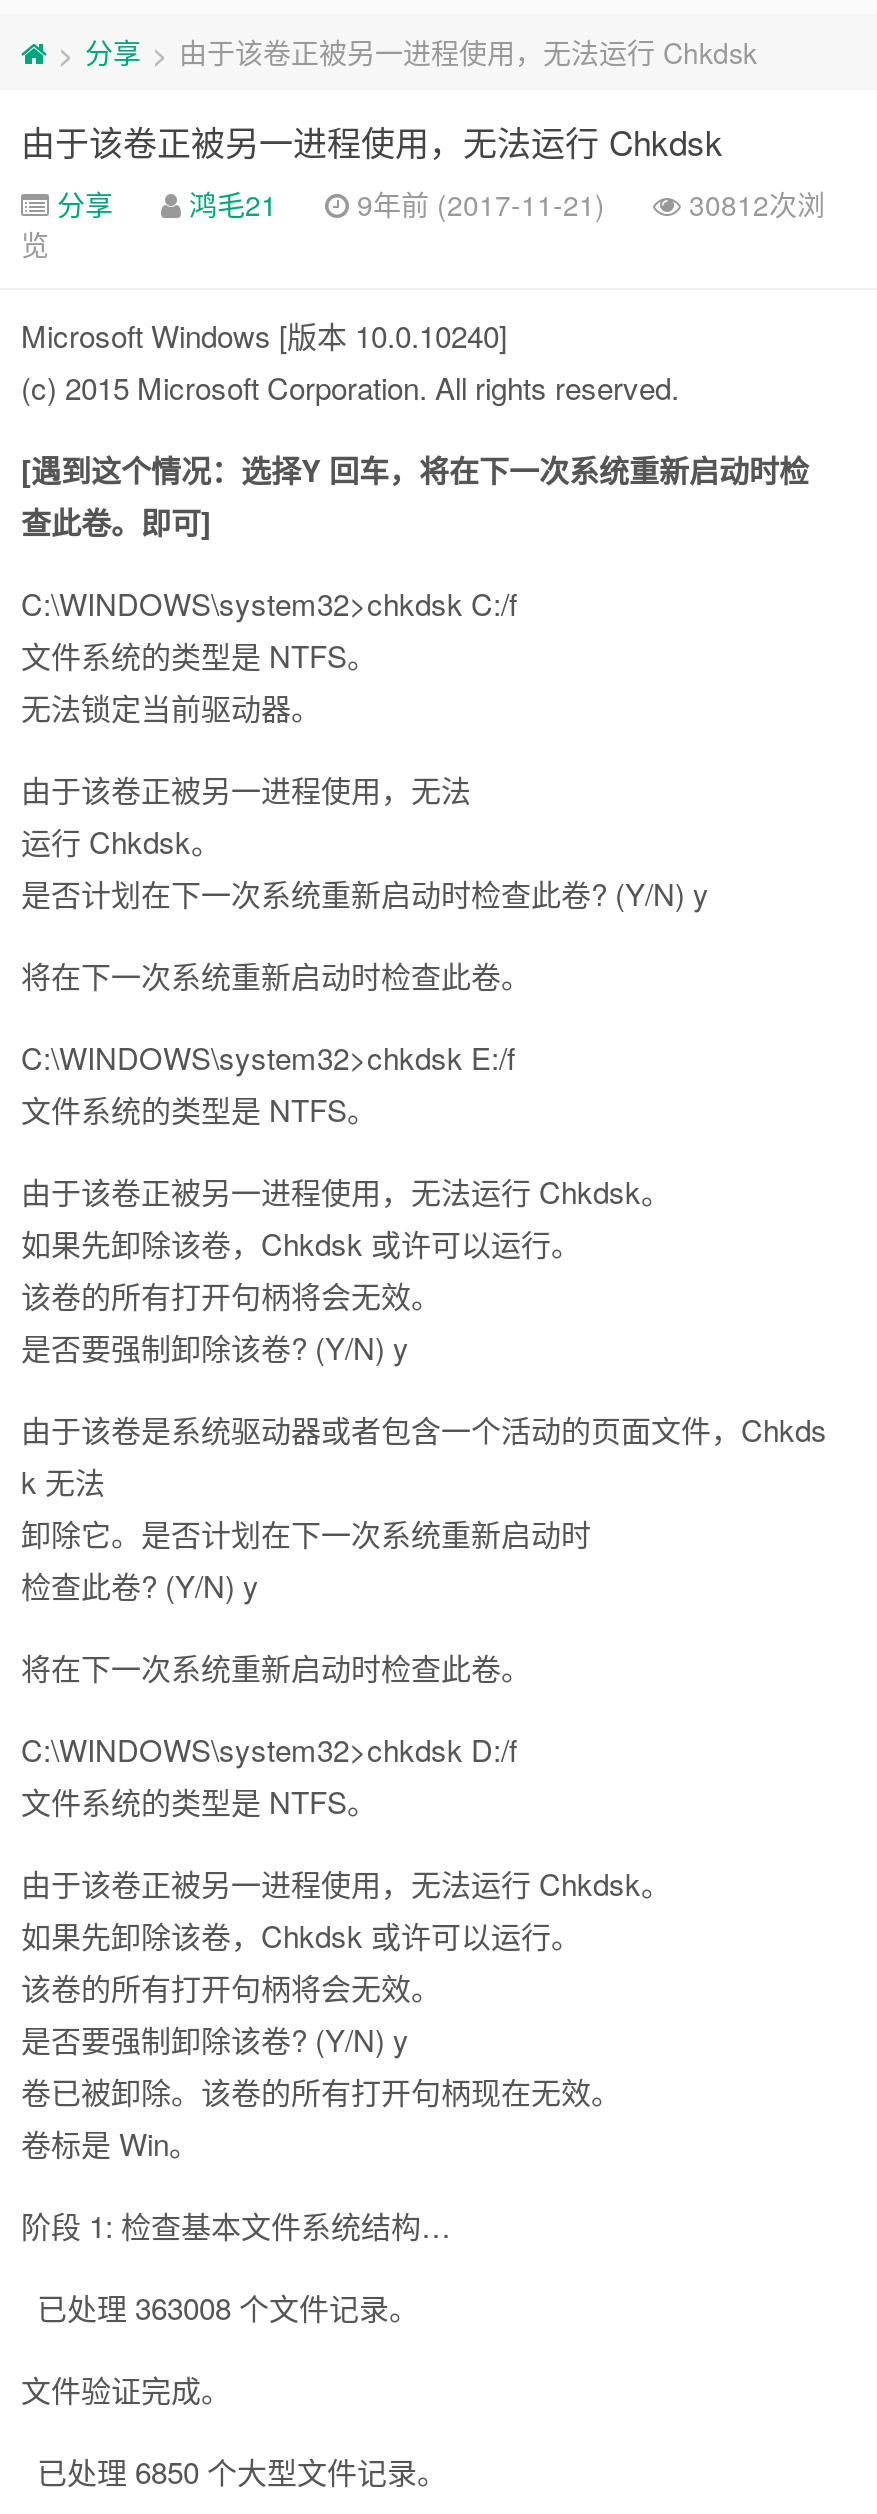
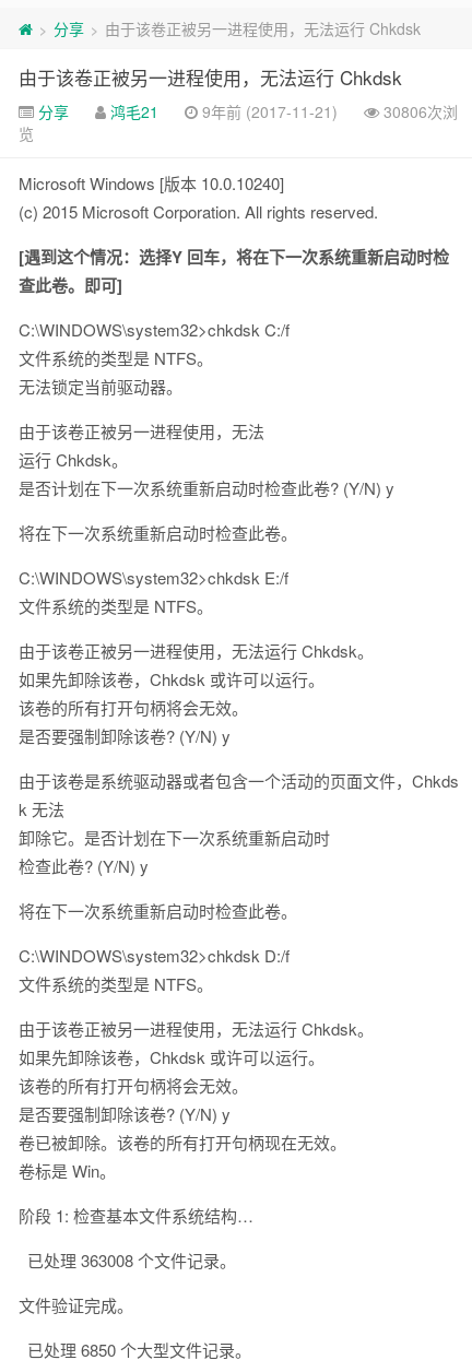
[681,184,825,224] 30812次浏 -> [379,100,458,122] 30806次浏

